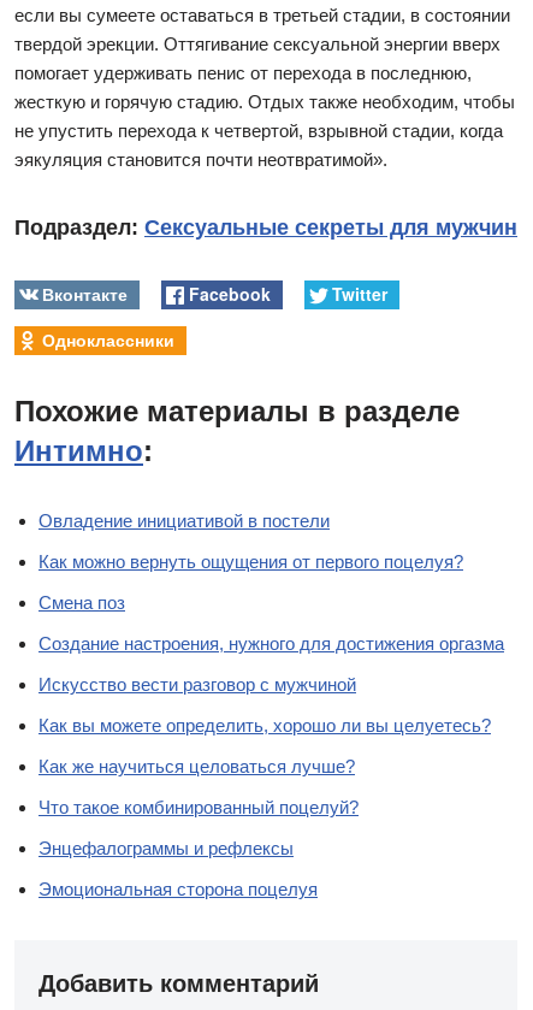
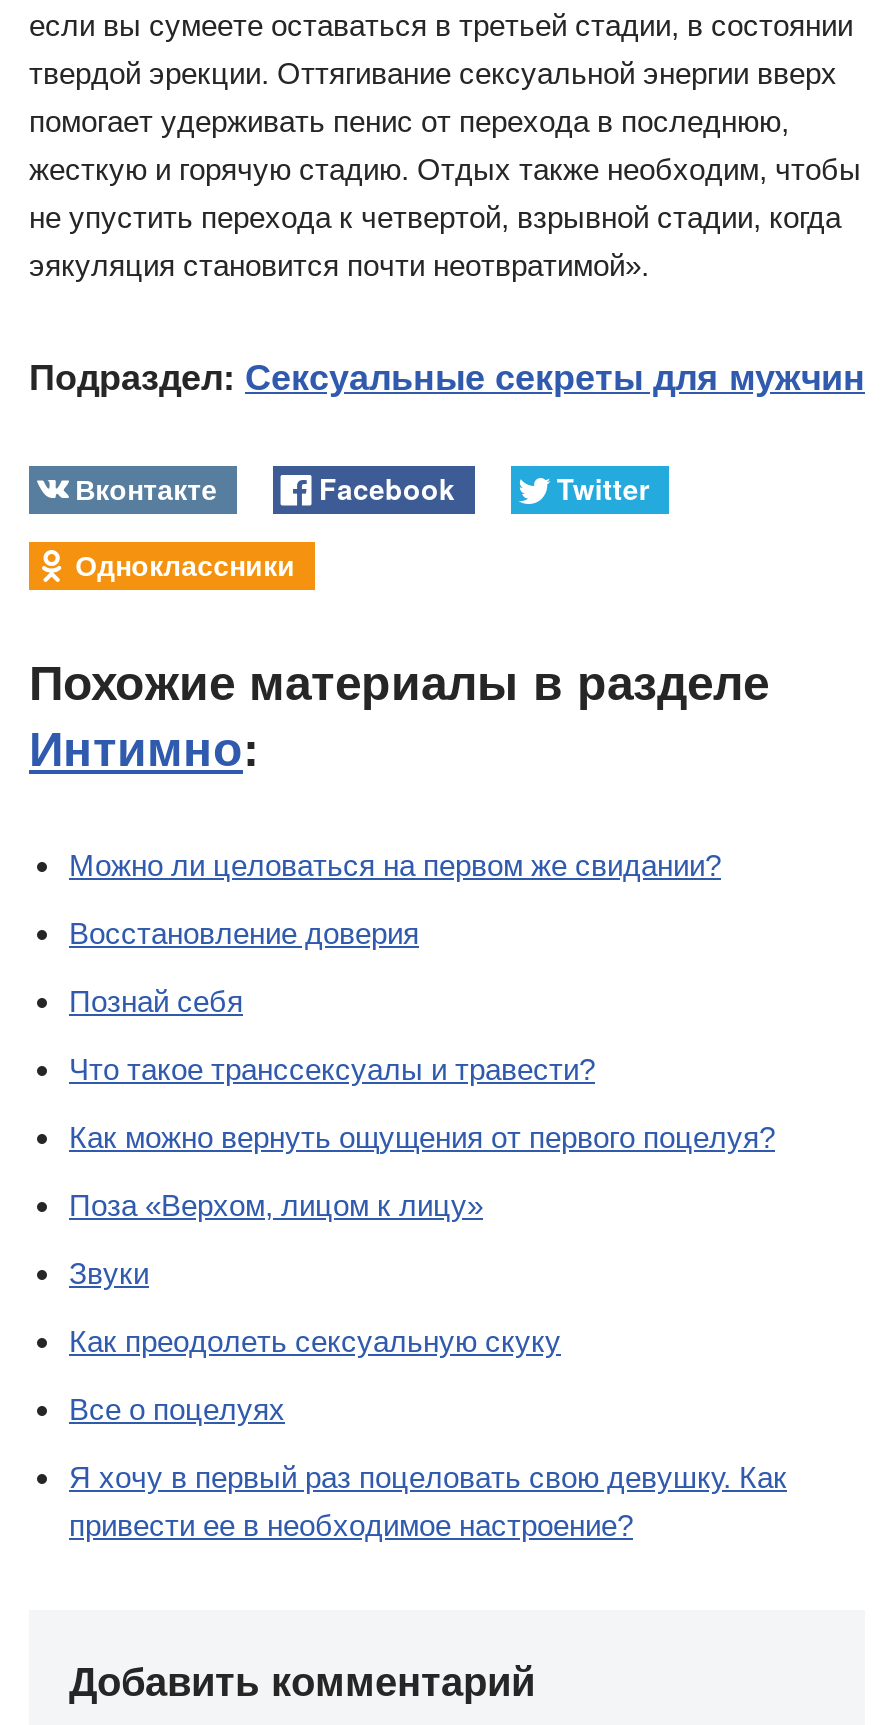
[39,511,330,531] Овладение инициативой в постели -> [69,848,721,1086] Можно ли целоваться на первом же свидании? | Восстановление доверия | Познай себя | Что такое транссексуалы и травести?
moved [39,551,463,572] -> [69,1120,775,1154]: Как можно вернуть ощущения от первого поцелуя?
[39,592,504,899] Смена поз | Создание настроения, нужного для достижения оргазма | Искусство вести разговор с мужчиной | Как вы можете определить, хорошо ли вы целуетесь? | Как же научиться целоваться лучше? | Что такое комбинированный поцелуй? | Энцефалограммы и рефлексы | Эмоциональная сторона поцелуя -> [69,1188,787,1542] Поза «Верхом, лицом к лицу» | Звуки | Как преодолеть сексуальную скуку | Все о поцелуях | Я хочу в первый раз поцеловать свою девушку. Как | привести ее в необходимое настроение?

